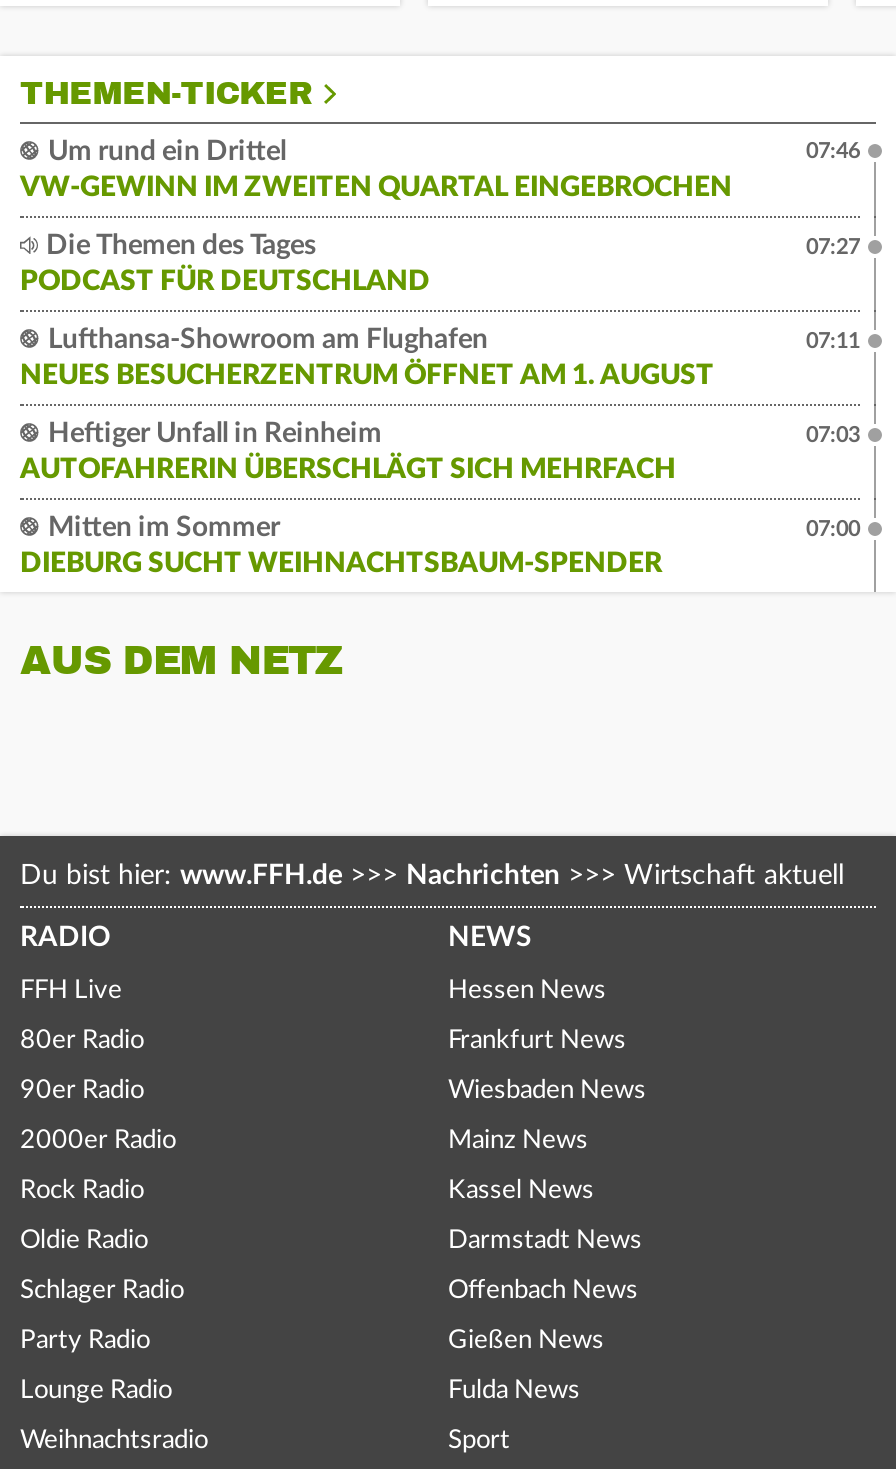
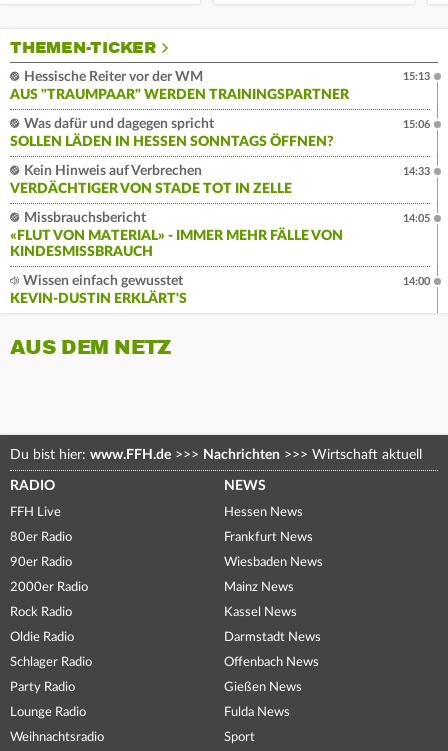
[20,139,732,203] Um rund ein Drittel | VW-GEWINN IM ZWEITEN QUARTAL EINGEBROCHEN -> [10,70,349,102] Hessische Reiter vor der WM | AUS "TRAUMPAAR" WERDEN TRAININGSPARTNER
[806,141,860,163] 07:46 -> [403,71,430,82] 15:13
[20,233,430,297] Die Themen des Tages | PODCAST FÜR DEUTSCHLAND -> [10,117,334,149] Was dafür und dagegen spricht | SOLLEN LÄDEN IN HESSEN SONNTAGS ÖFFNEN?
[806,237,860,259] 07:27 -> [403,119,430,130] 15:06
[20,327,714,391] Lufthansa-Showroom am Flughafen | NEUES BESUCHERZENTRUM ÖFFNET AM 1. AUGUST -> [10,164,292,196] Kein Hinweis auf Verbrechen | VERDÄCHTIGER VON STADE TOT IN ZELLE
[806,331,860,353] 07:11 -> [403,166,430,177] 14:33
[20,421,676,485] Heftiger Unfall in Reinheim | AUTOFAHRERIN ÜBERSCHLÄGT SICH MEHRFACH -> [10,211,343,259] Missbrauchsbericht | «FLUT VON MATERIAL» - IMMER MEHR FÄLLE VON | KINDESMISSBRAUCH
[806,425,860,447] 07:03 -> [403,213,430,224] 14:05
[20,515,662,579] Mitten im Sommer | DIEBURG SUCHT WEIHNACHTSBAUM-SPENDER -> [10,274,187,306] Wissen einfach gewusstet | KEVIN-DUSTIN ERKLÄRT'S
[806,519,860,541] 07:00 -> [403,276,430,287] 14:00

